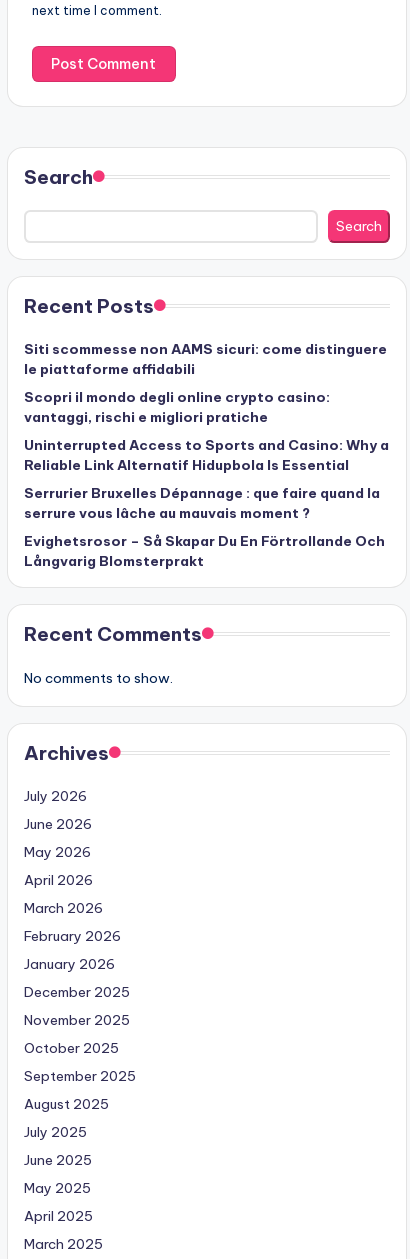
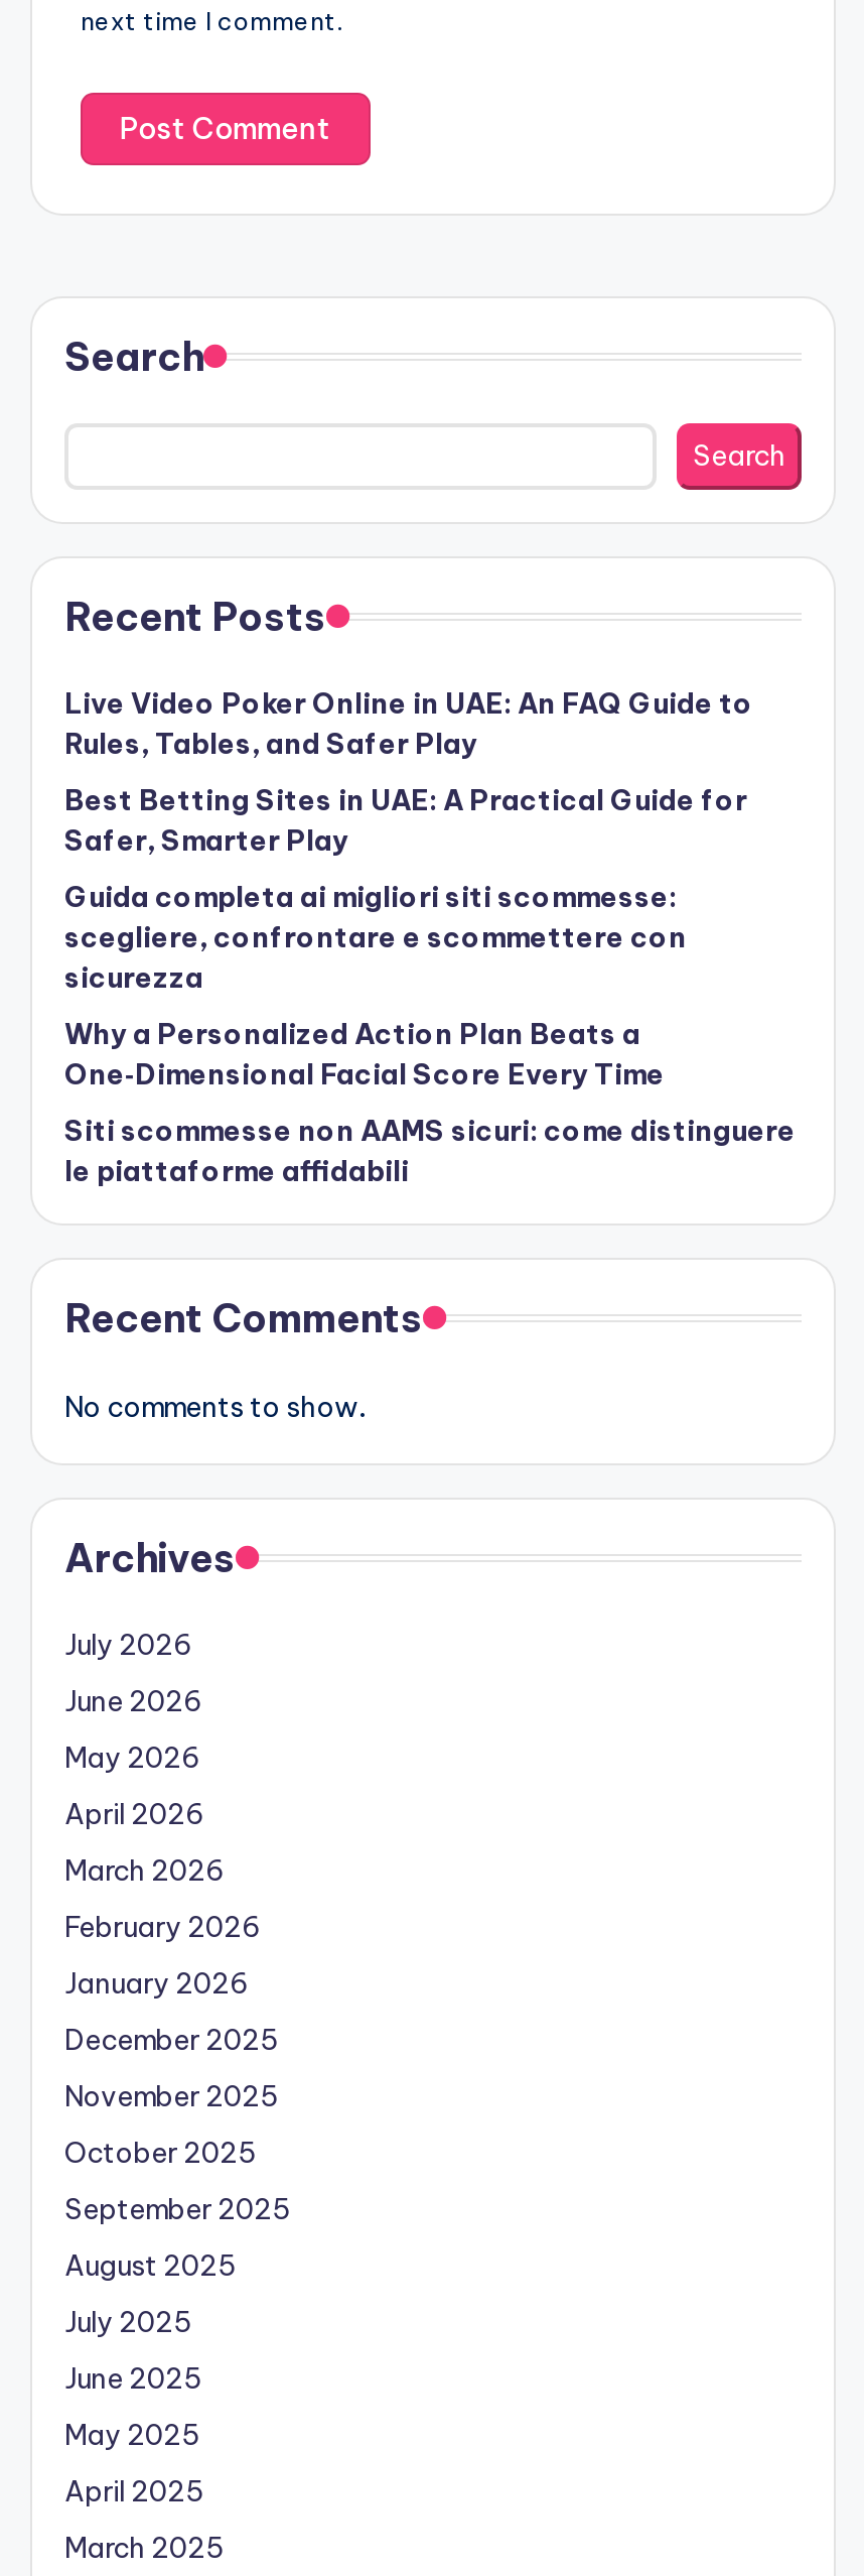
none -> [64,686,753,1093] Live Video Poker Online in UAE: An FAQ Guide to | Rules, Tables, and Safer Play | Best Betting Sites in UAE: A Practical Guide for | Safer, Smarter Play | Guida completa ai migliori siti scommesse: | scegliere, confrontare e scommettere con | sicurezza | Why a Personalized Action Plan Beats a | One‑Dimensional Facial Score Every Time
moved [24,340,387,378] -> [64,1113,796,1190]: Siti scommesse non AAMS sicuri: come distinguere | le piattaforme affidabili
[24,388,389,570] Scopri il mondo degli online crypto casino: | vantaggi, rischi e migliori pratiche | Uninterrupted Access to Sports and Casino: Why a | Reliable Link Alternatif Hidupbola Is Essential | Serrurier Bruxelles Dépannage : que faire quand la | serrure vous lâche au mauvais moment ? | Evighetsrosor – Så Skapar Du En Förtrollande Och | Långvarig Blomsterprakt -> none

